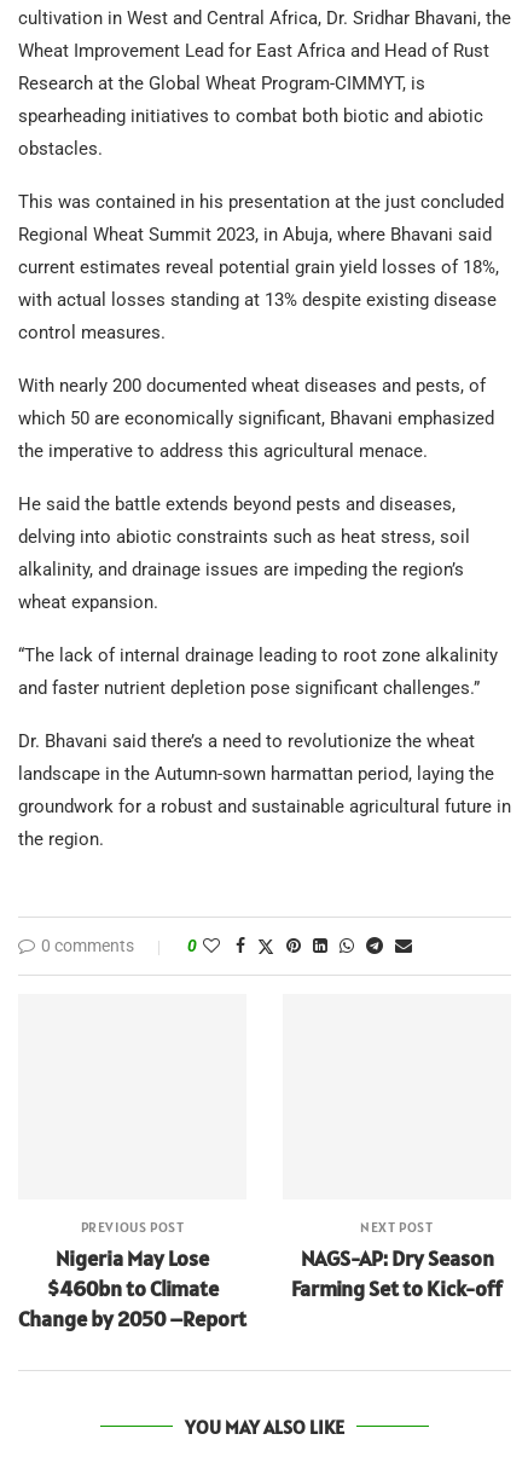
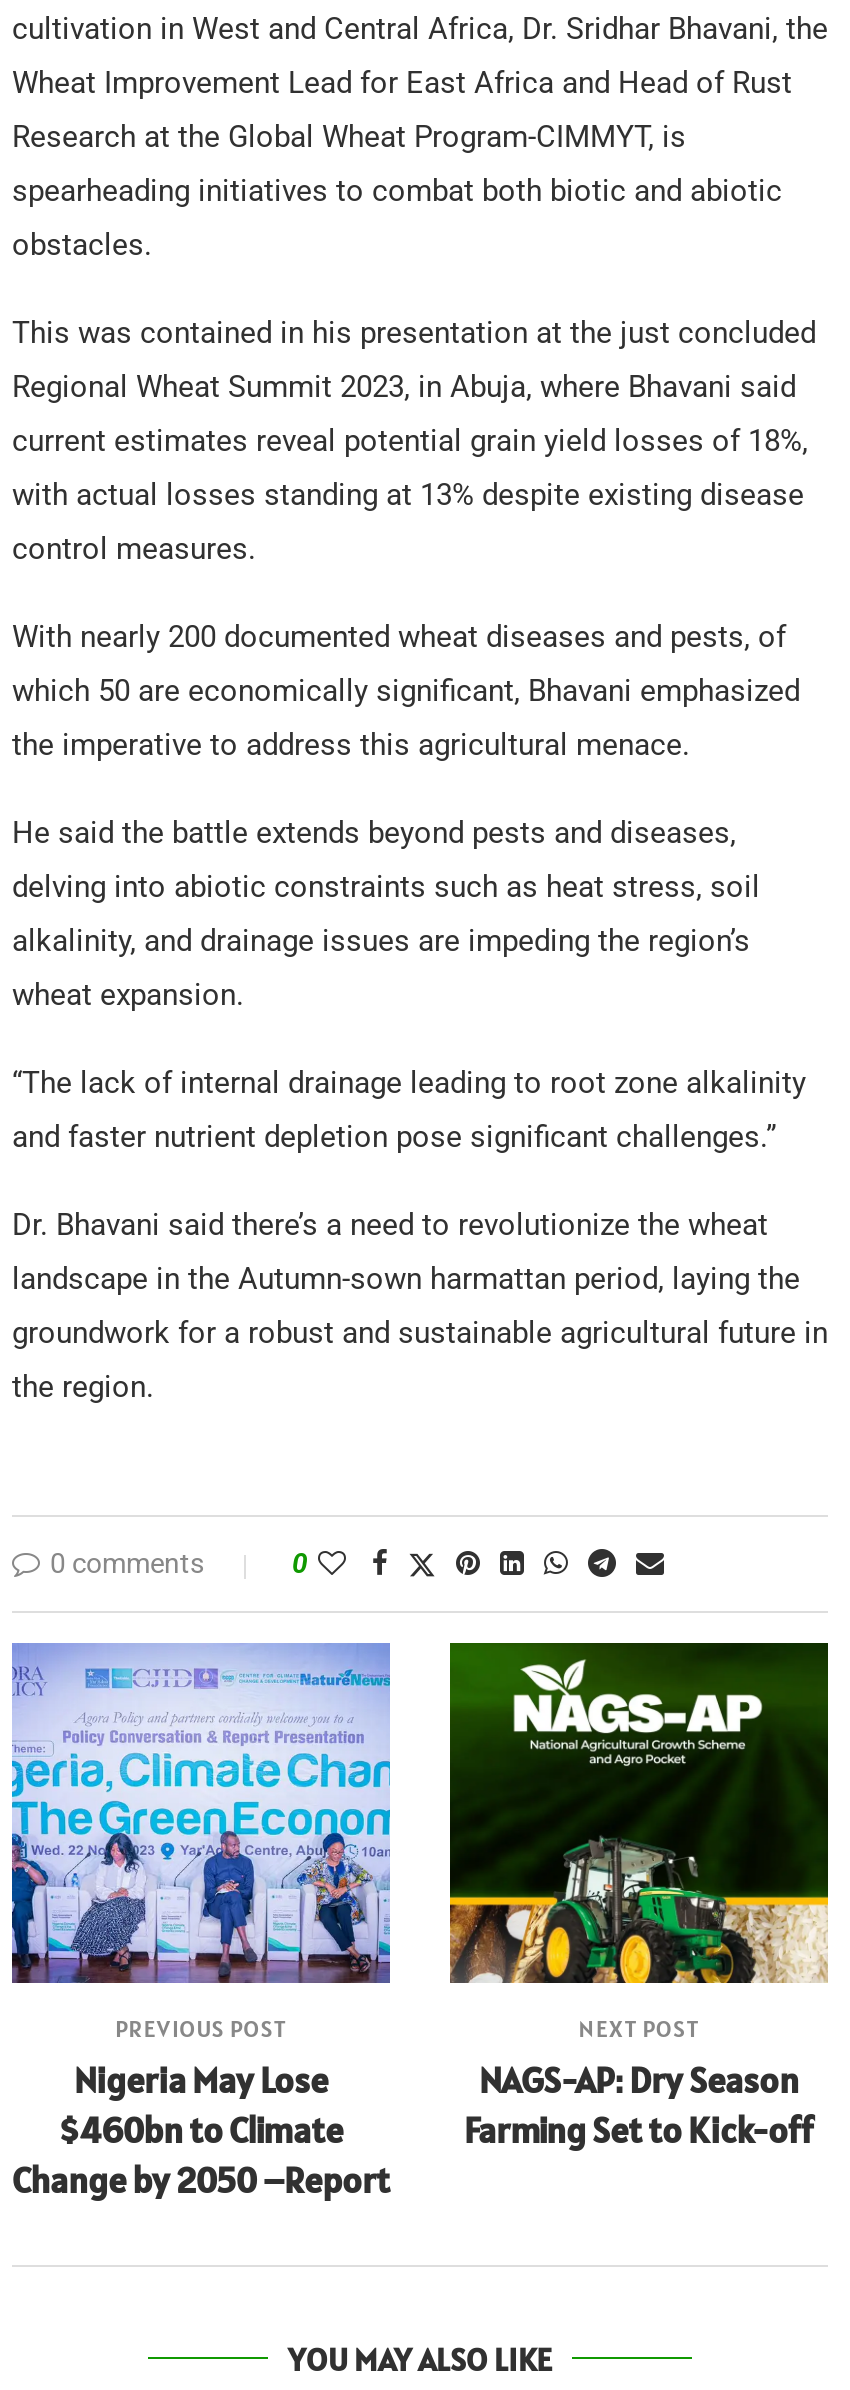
none -> [10,1641,392,1985] [image]
none -> [448,1641,830,1985] [image]

